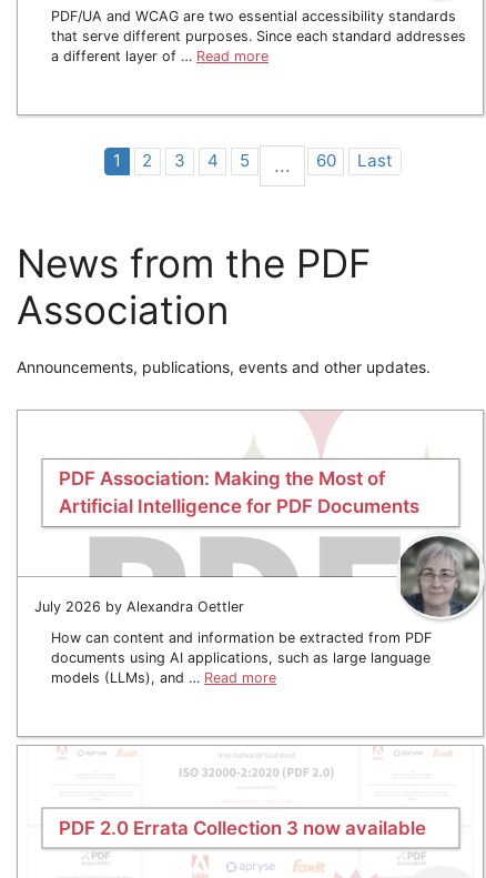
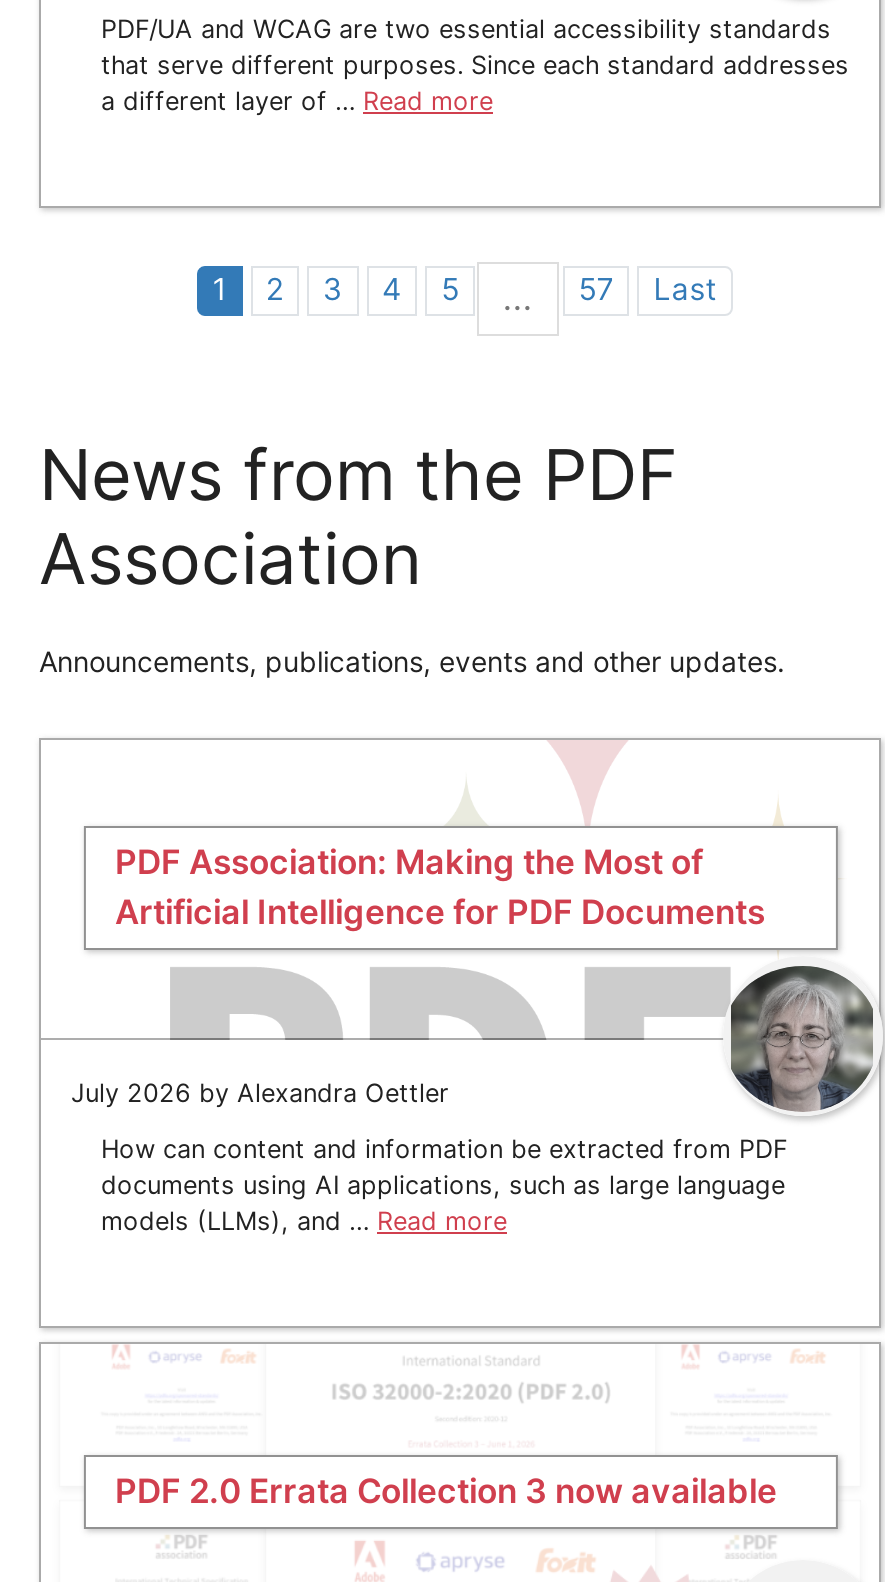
[316,150,336,171] 60 -> [578,270,614,308] 57

